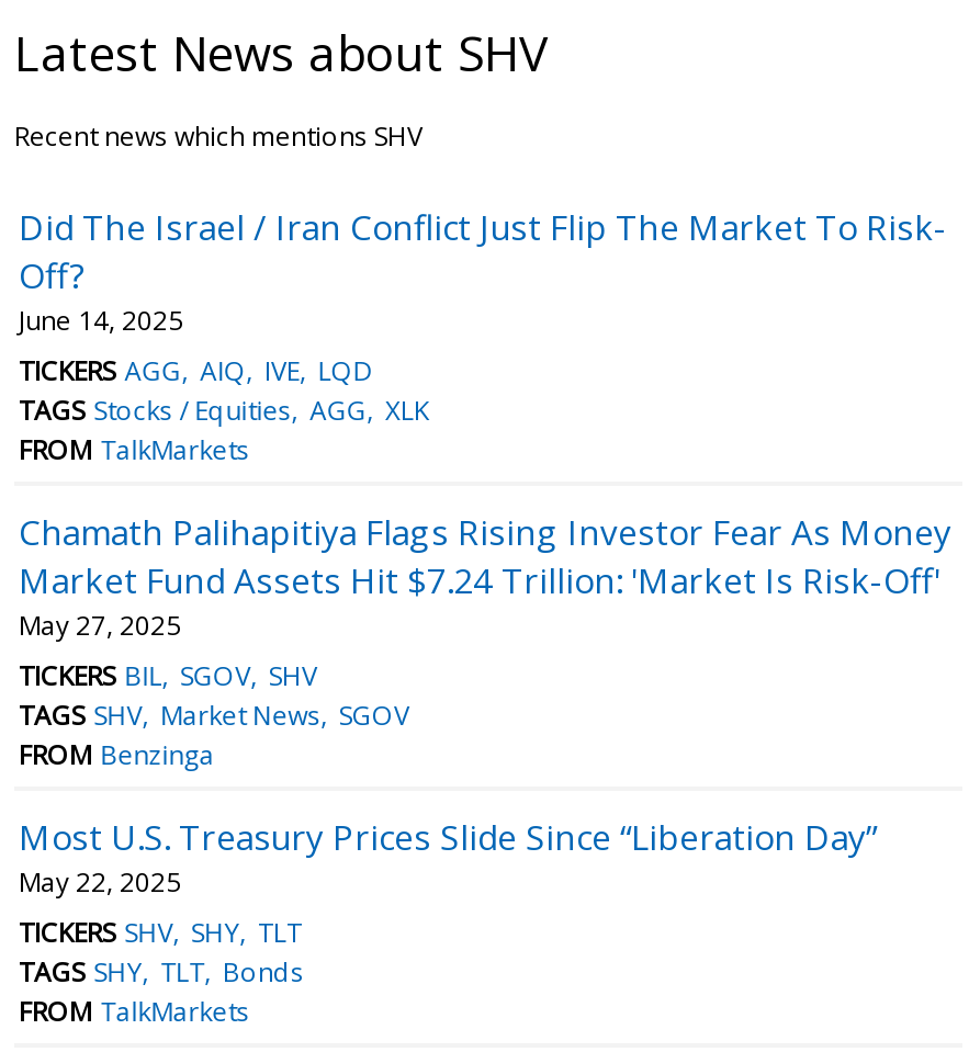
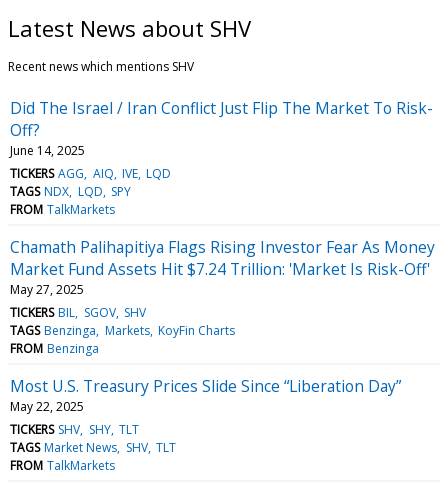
[19,391,429,429] TAGS Stocks / Equities AGG XLK -> [10,183,131,200] TAGS NDX LQD SPY
[19,696,409,734] TAGS SHV Market News SGOV -> [10,322,235,339] TAGS Benzinga Markets KoyFin Charts
[19,953,304,990] TAGS SHY TLT Bonds -> [10,439,176,456] TAGS Market News SHV TLT

